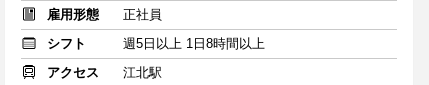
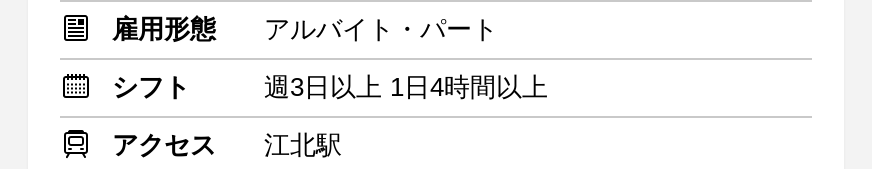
[123,7,162,22] 正社員 -> [264,14,498,44] アルバイト・パート
[123,36,265,51] 週5日以上 1日8時間以上 -> [264,72,548,102] 週3日以上 1日4時間以上

